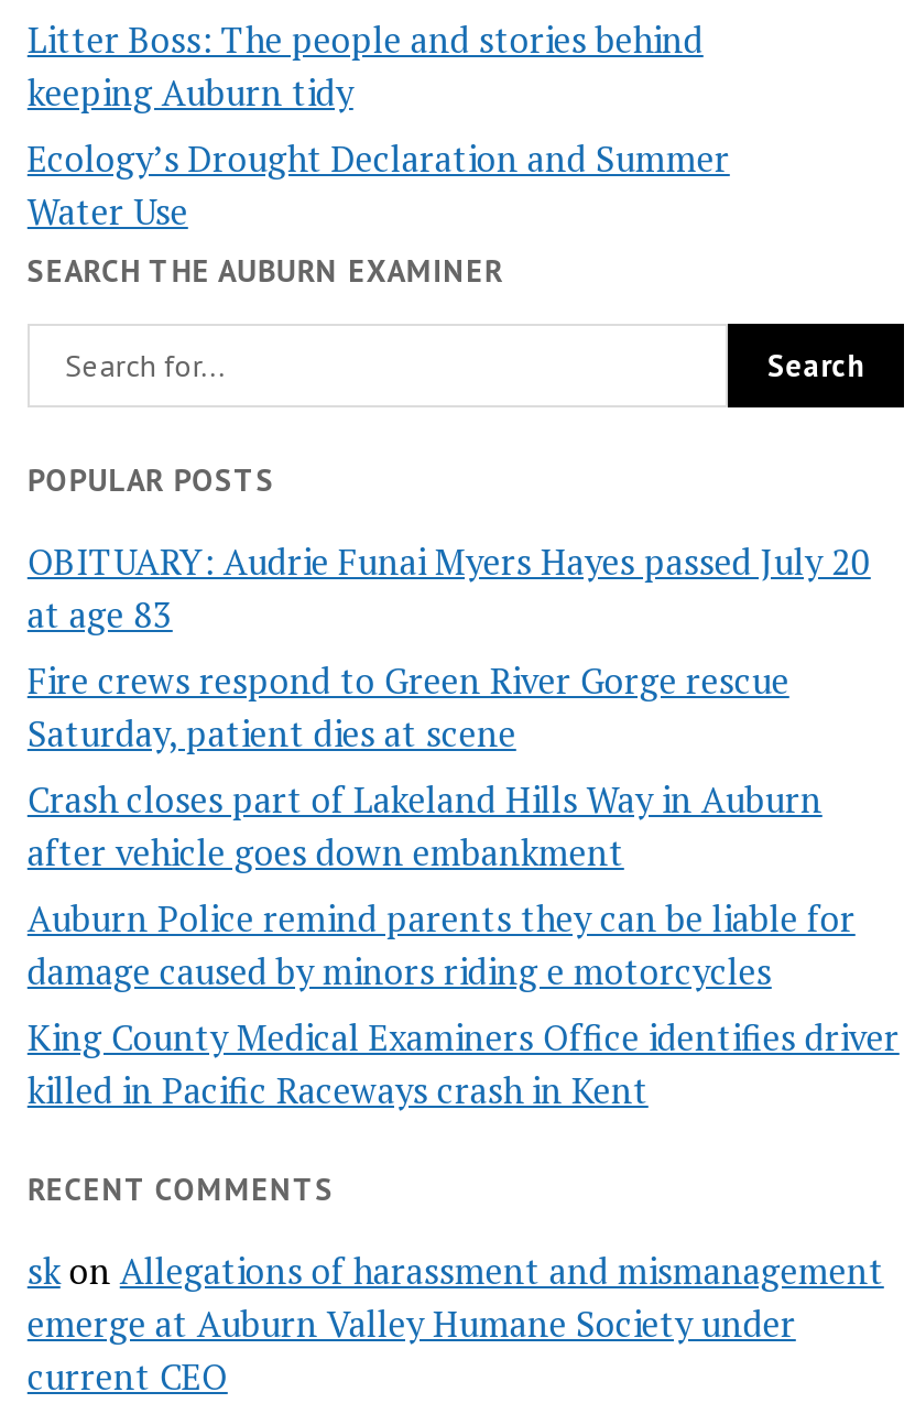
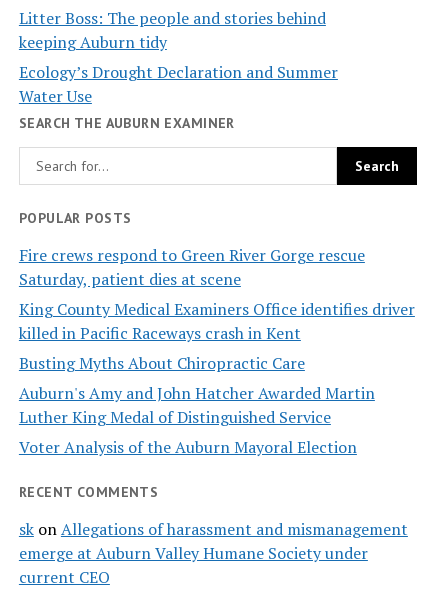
[27,538,871,639] OBITUARY: Audrie Funai Myers Hayes passed July 20 | at age 83 -> none
[27,776,855,996] Crash closes part of Lakeland Hills Way in Auburn | after vehicle goes down embankment | Auburn Police remind parents they can be liable for | damage caused by minors riding e motorcycles -> none
moved [27,1014,899,1115] -> [19,298,415,344]: King County Medical Examiners Office identifies driver | killed in Pacific Raceways crash in Kent
none -> [19,352,375,458] Busting Myths About Chiropractic Care | Auburn's Amy and John Hatcher Awarded Martin | Luther King Medal of Distinguished Service | Voter Analysis of the Auburn Mayoral Election

